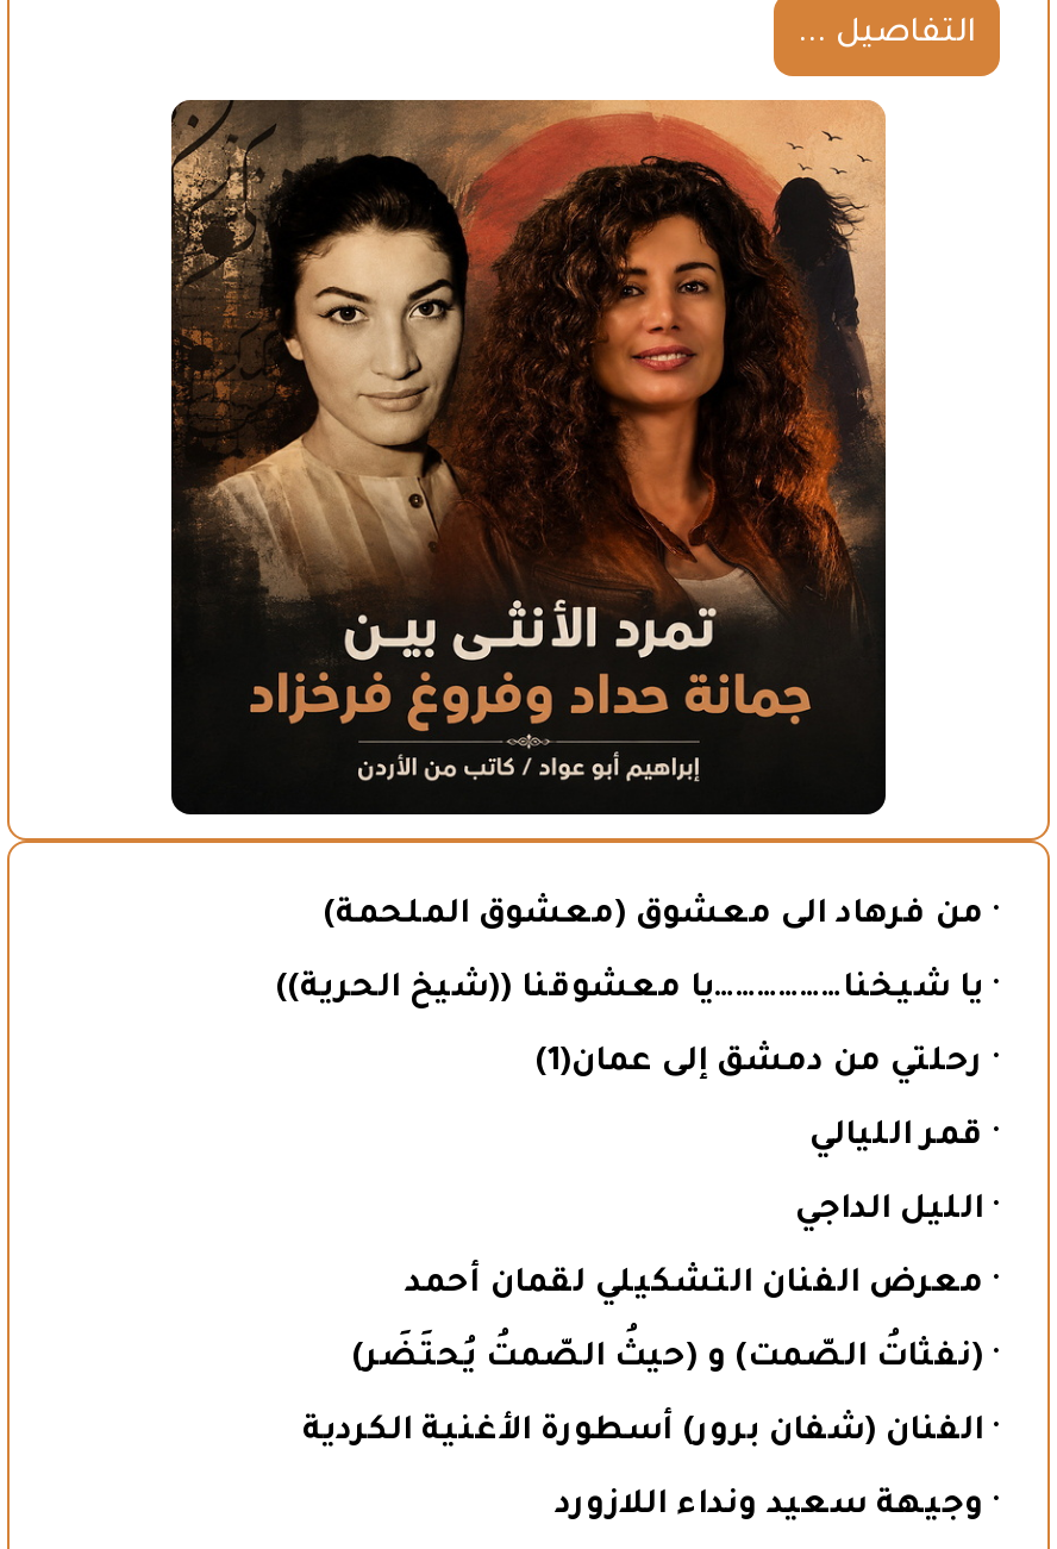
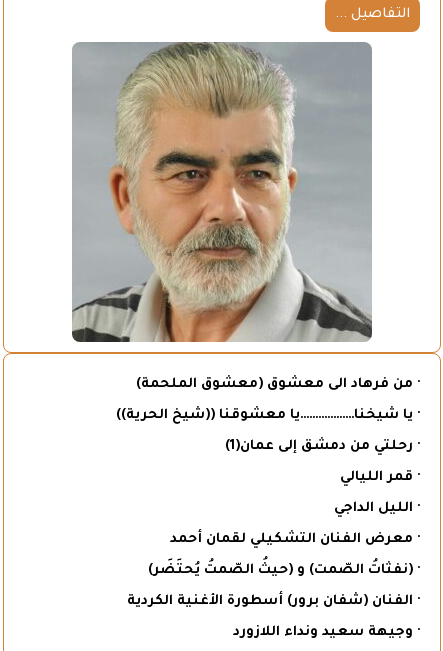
[171,100,888,817] [image] -> [71,41,373,343] [image]

